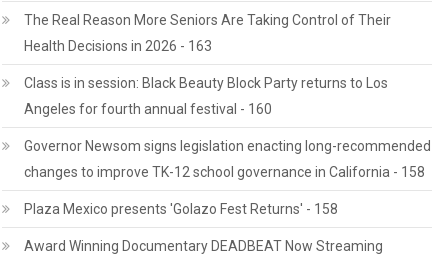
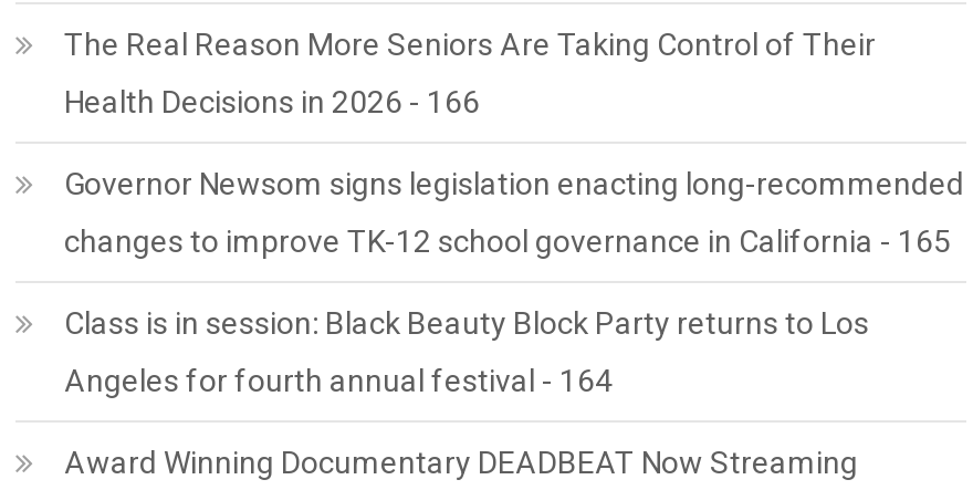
[24,38,212,54] Health Decisions in 2026 - 163 -> [64,84,951,259] Health Decisions in 2026 - 166 | changes to improve TK-12 school governance in California - 165
moved [24,75,388,91] -> [64,305,869,341]: Class is in session: Black Beauty Block Party returns to Los
[24,101,425,217] Angeles for fourth annual festival - 160 | changes to improve TK-12 school governance in California - 158 | Plaza Mexico presents 'Golazo Fest Returns' - 158 -> [64,363,613,398] Angeles for fourth annual festival - 164
moved [24,138,431,154] -> [64,166,964,201]: Governor Newsom signs legislation enacting long-recommended

